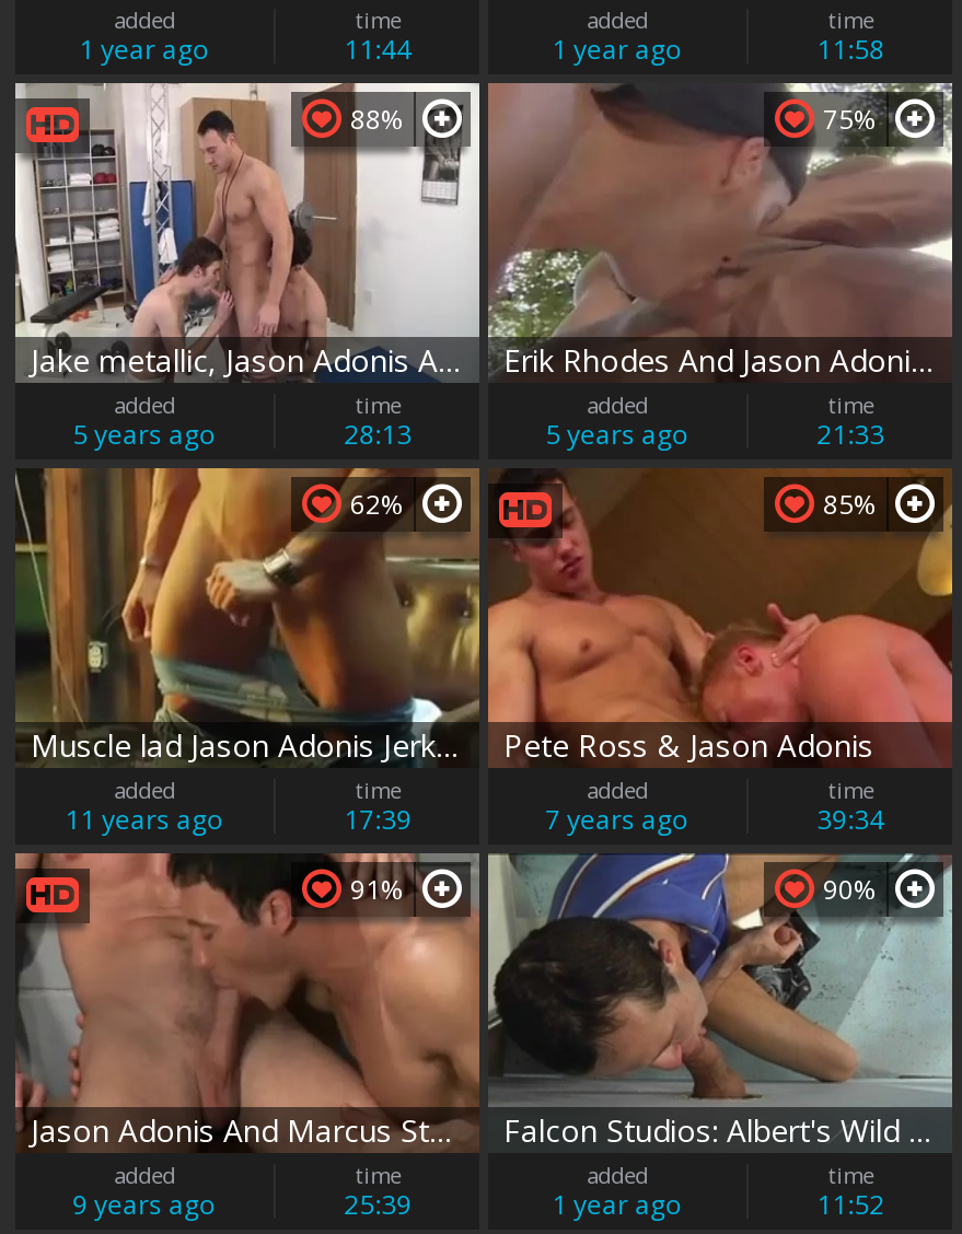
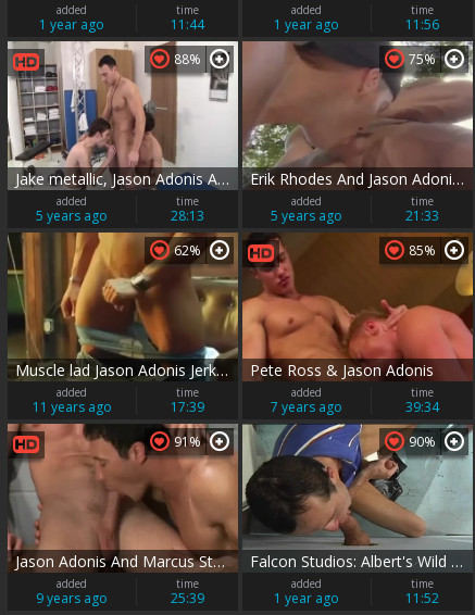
[817,31,885,68] 11:58 -> [406,16,439,34] 11:56

